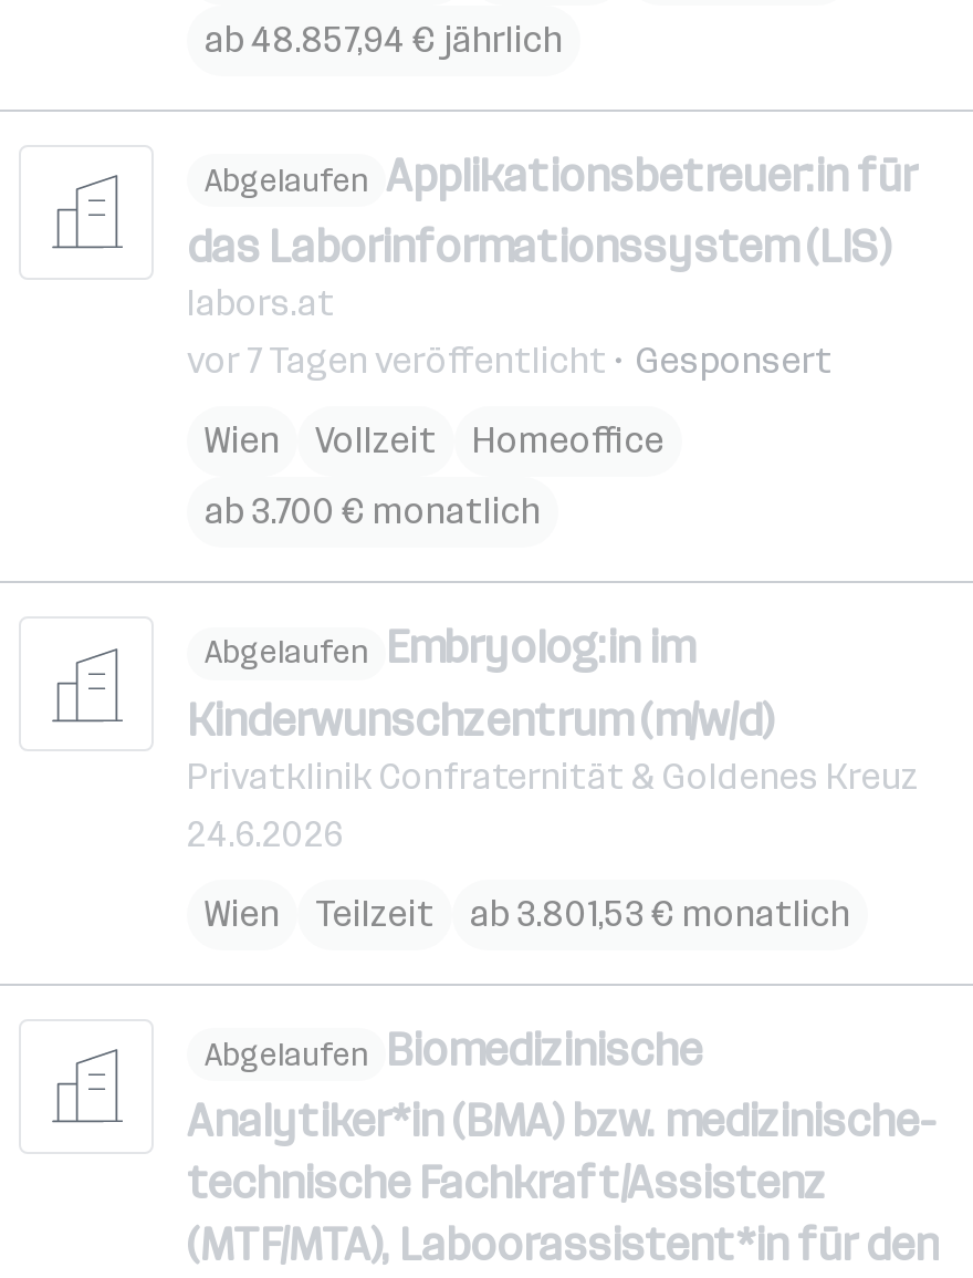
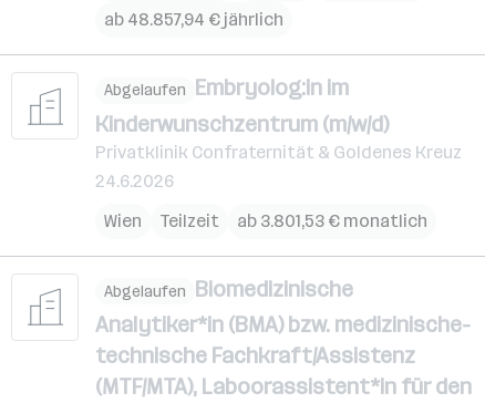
[187,148,917,532] Abgelaufen Applikationsbetreuer:in für | das Laborinformationssystem (LIS) | labors.at | vor 7 Tagen veröffentlicht | Gesponsert | Wien | Vollzeit | Homeoffice | ab 3.700 € monatlich -> none

